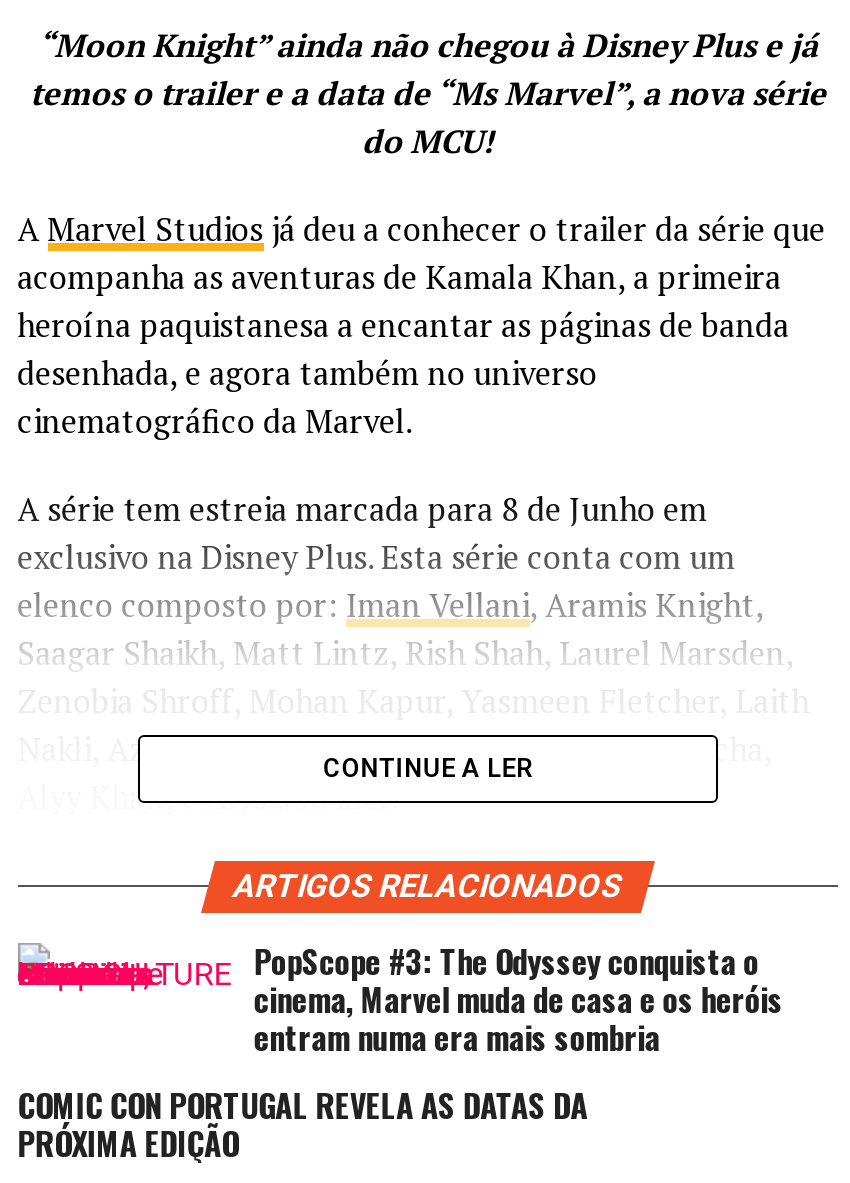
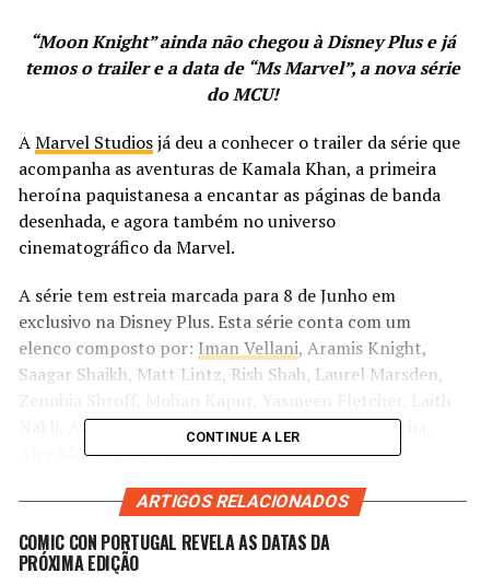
[16,937,783,1061] [image] | PopScope #3: The Odyssey conquista o | cinema, Marvel muda de casa e os heróis | entram numa era mais sombria -> none

